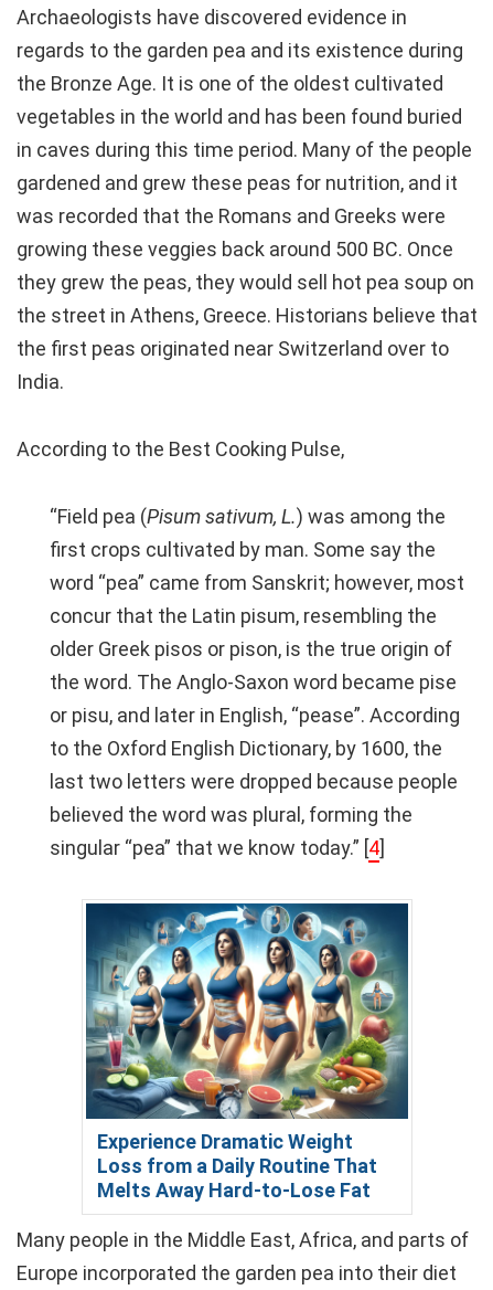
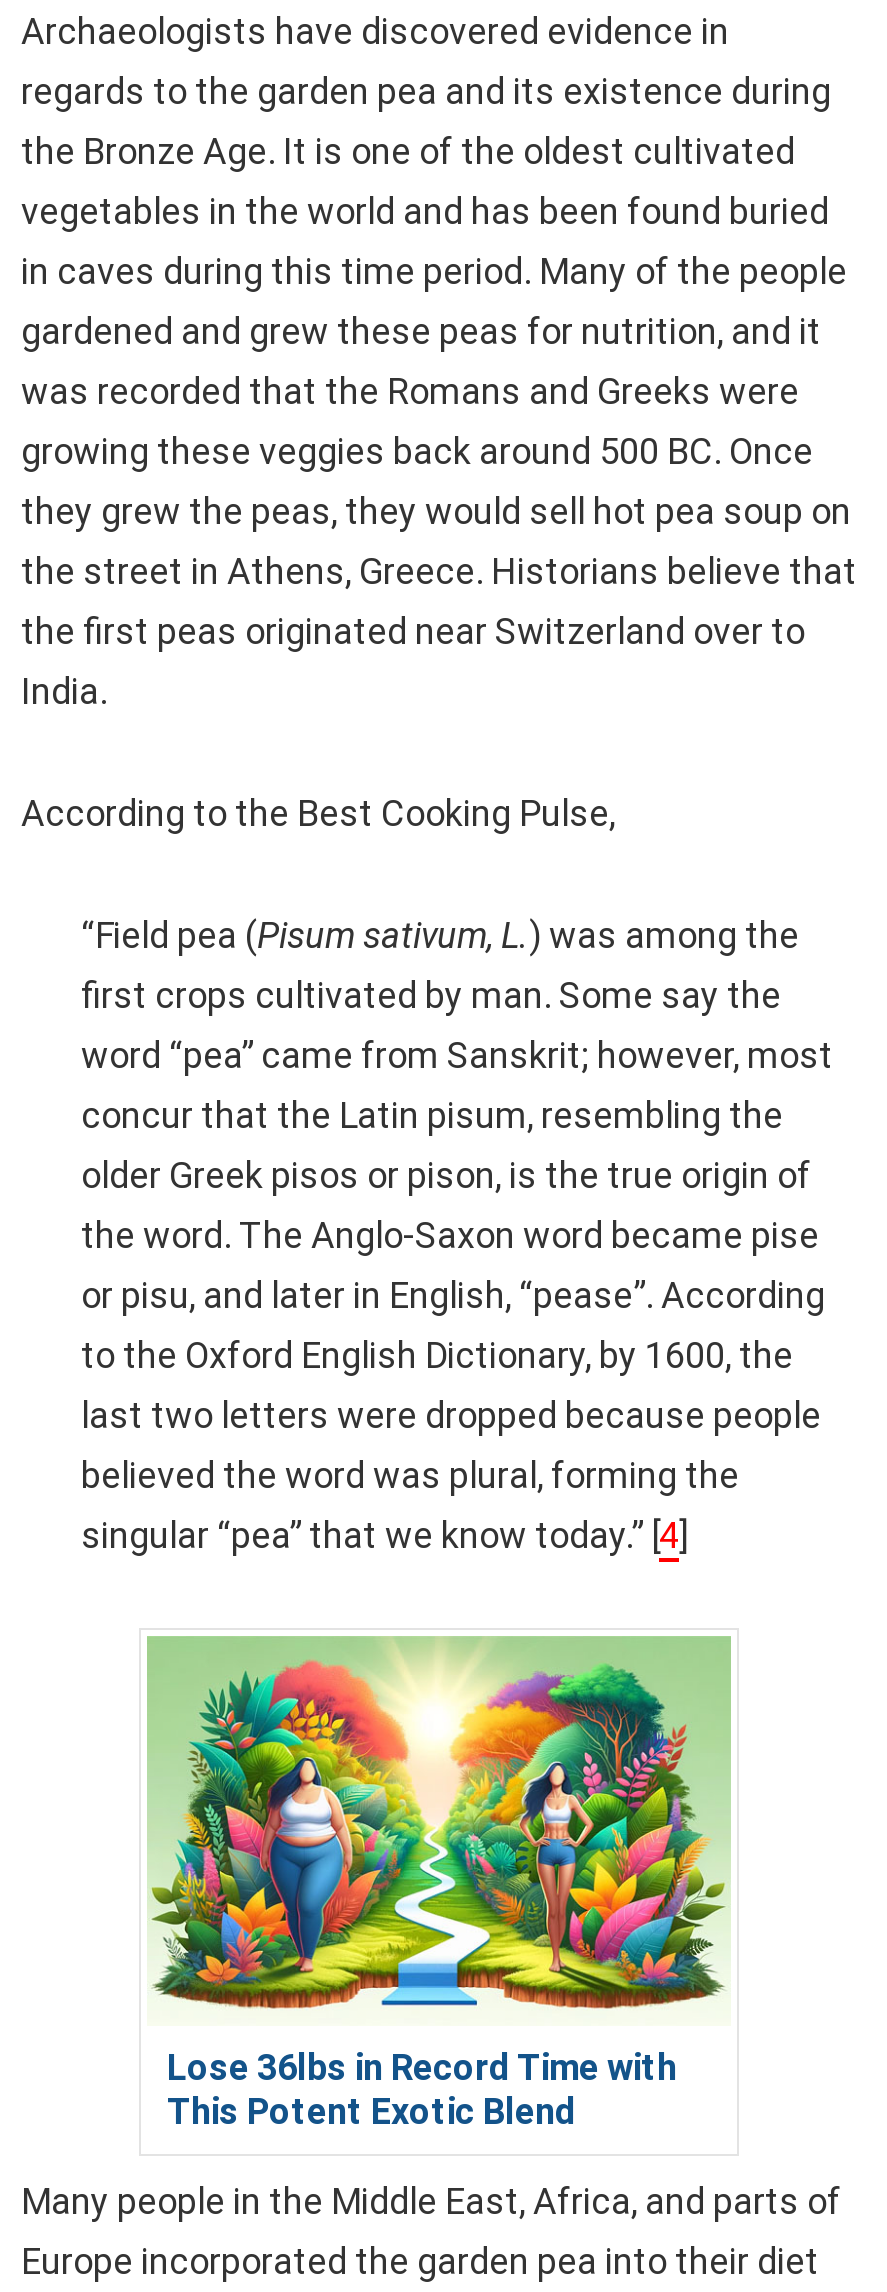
[85,902,409,1201] [image] | Experience Dramatic Weight | Loss from a Daily Routine That | Melts Away Hard-to-Lose Fat -> [147,1636,731,2131] [image] | Lose 36lbs in Record Time with | This Potent Exotic Blend

